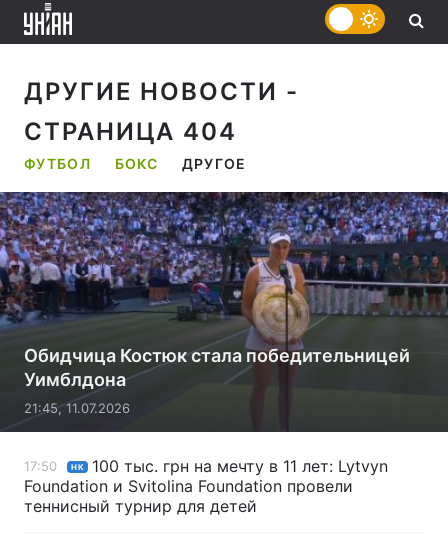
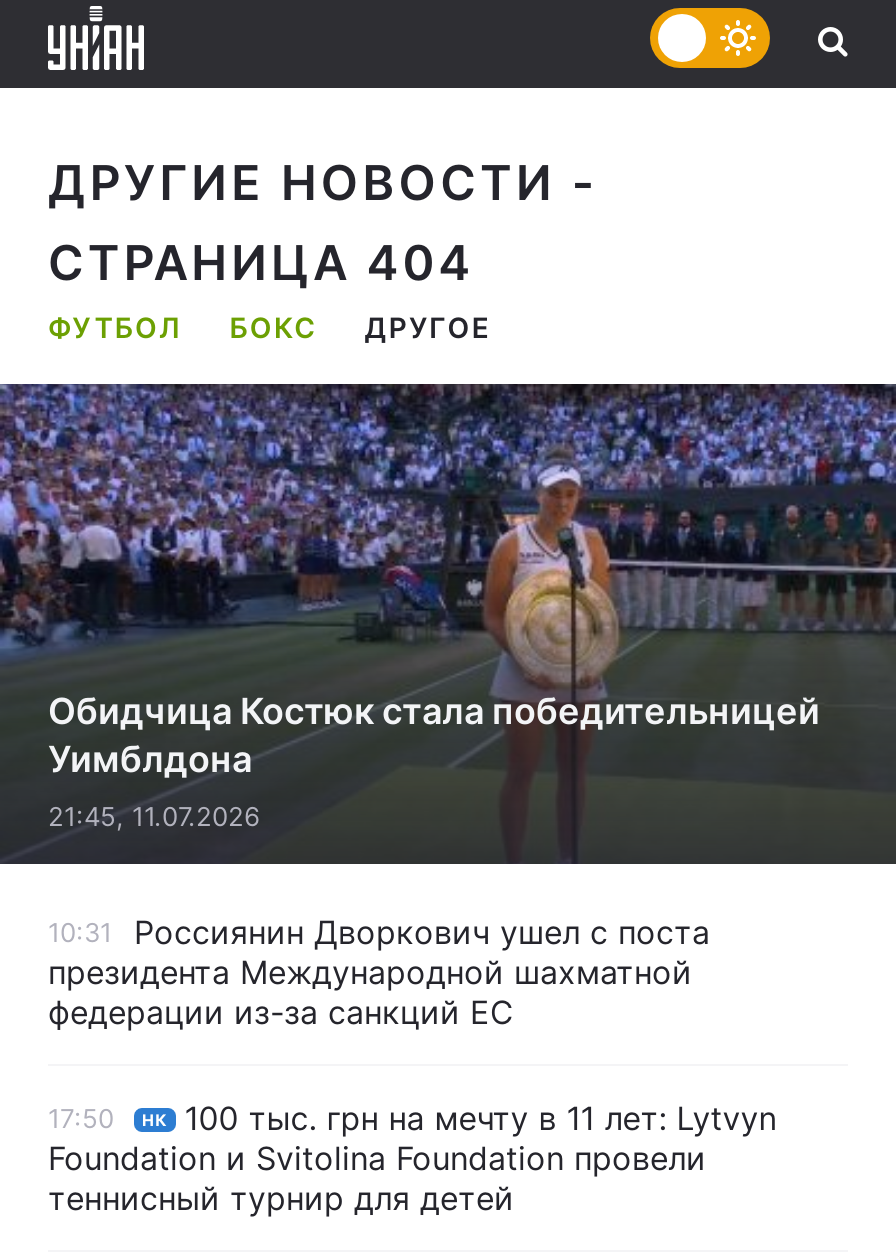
none -> [48,912,710,1032] 10:31 | Россиянин Дворкович ушел с поста | президента Международной шахматной | федерации из-за санкций ЕС

